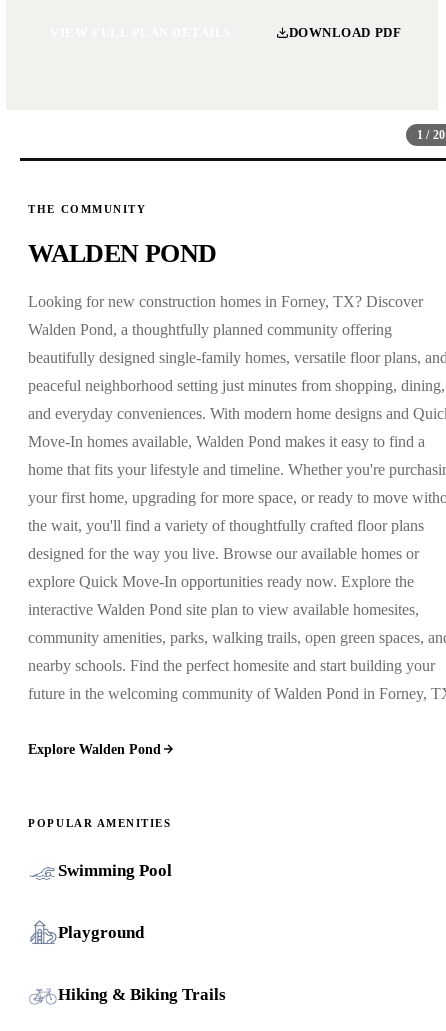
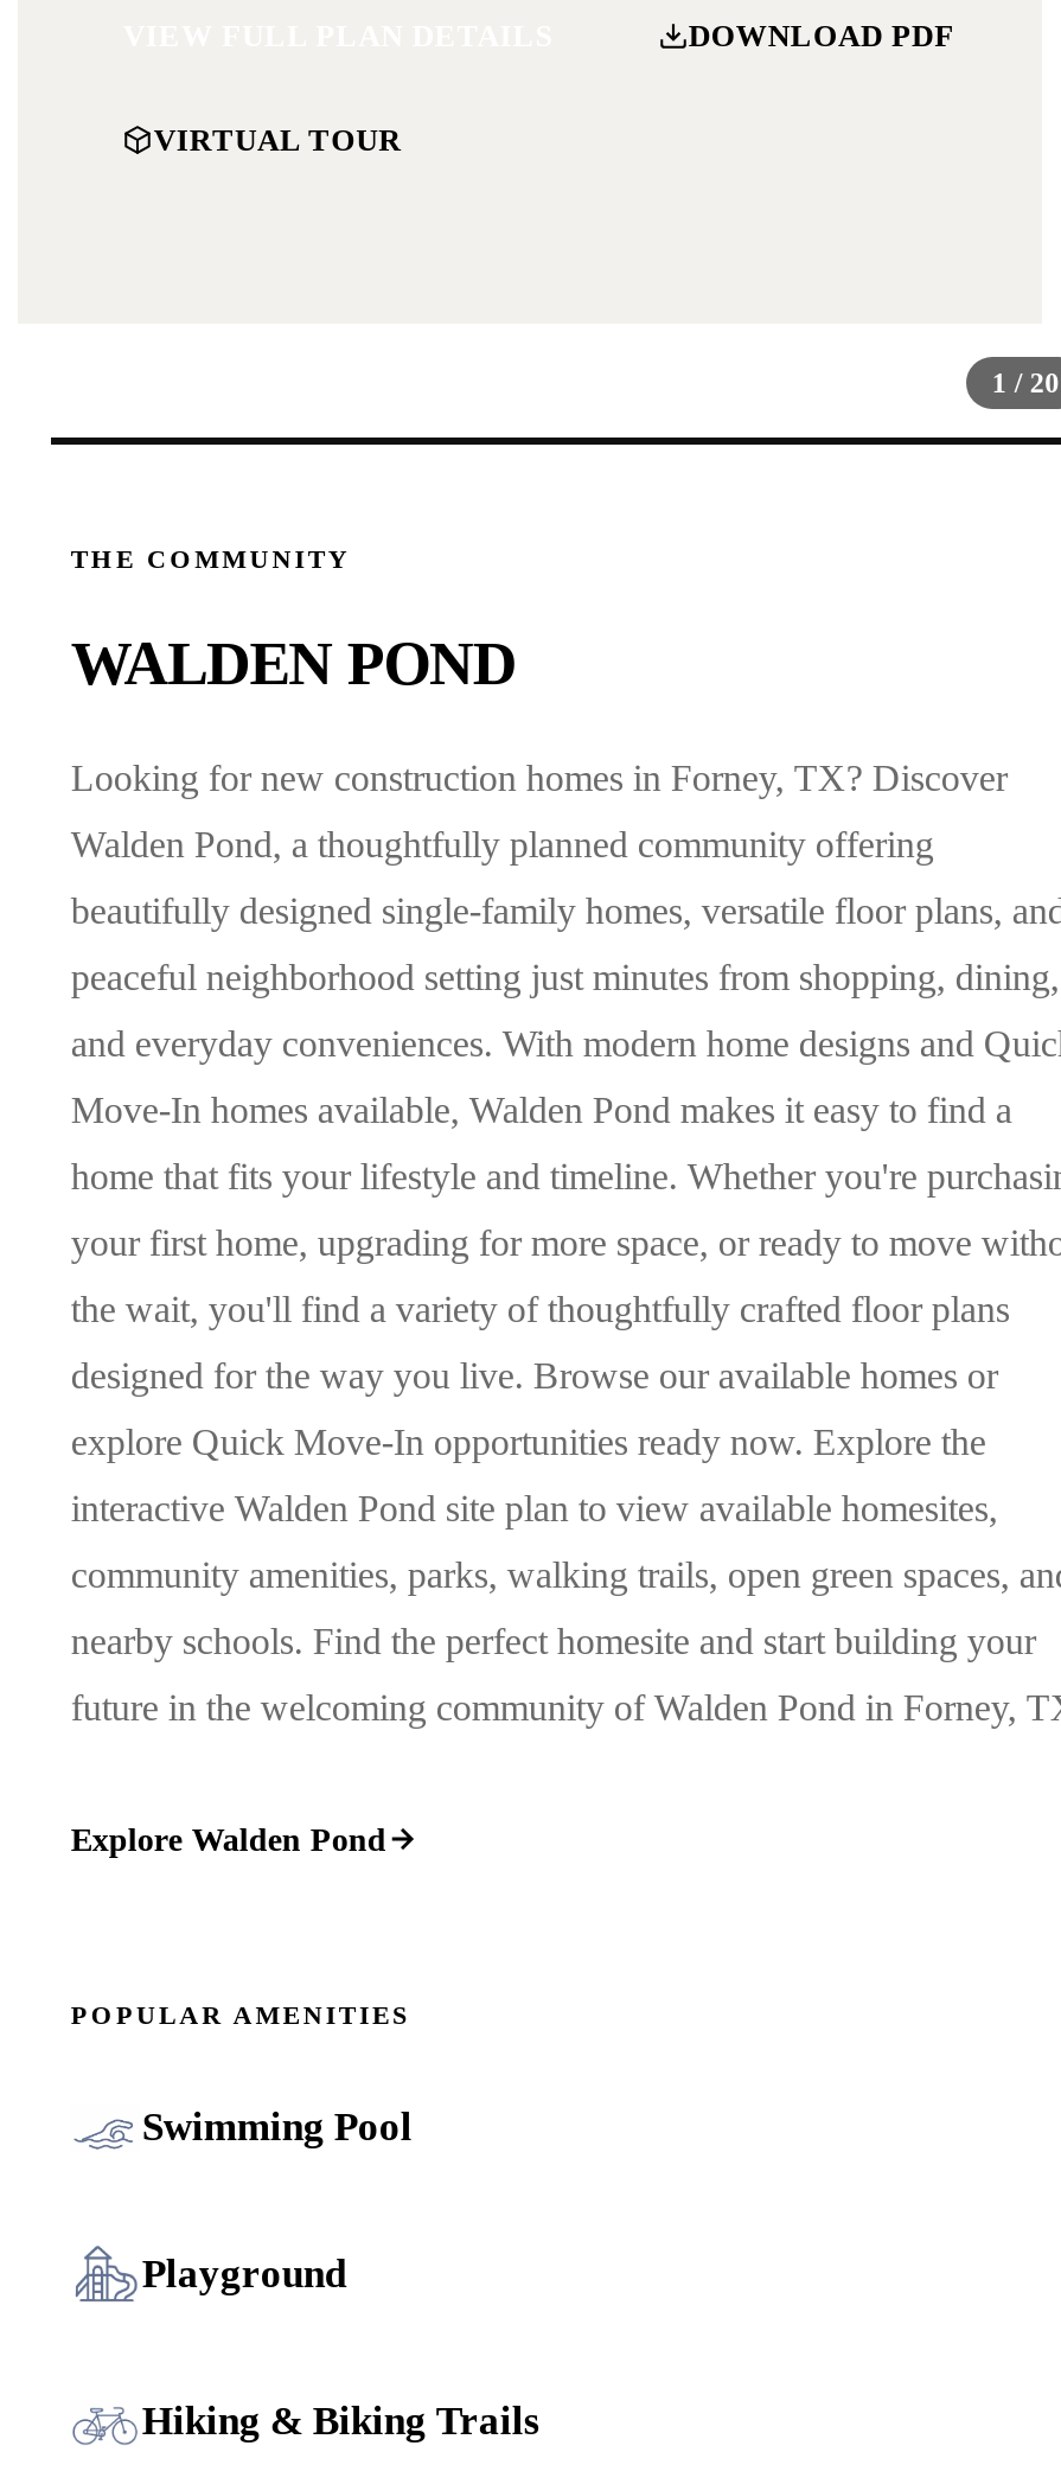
none -> [154,122,401,157] VIRTUAL TOUR

